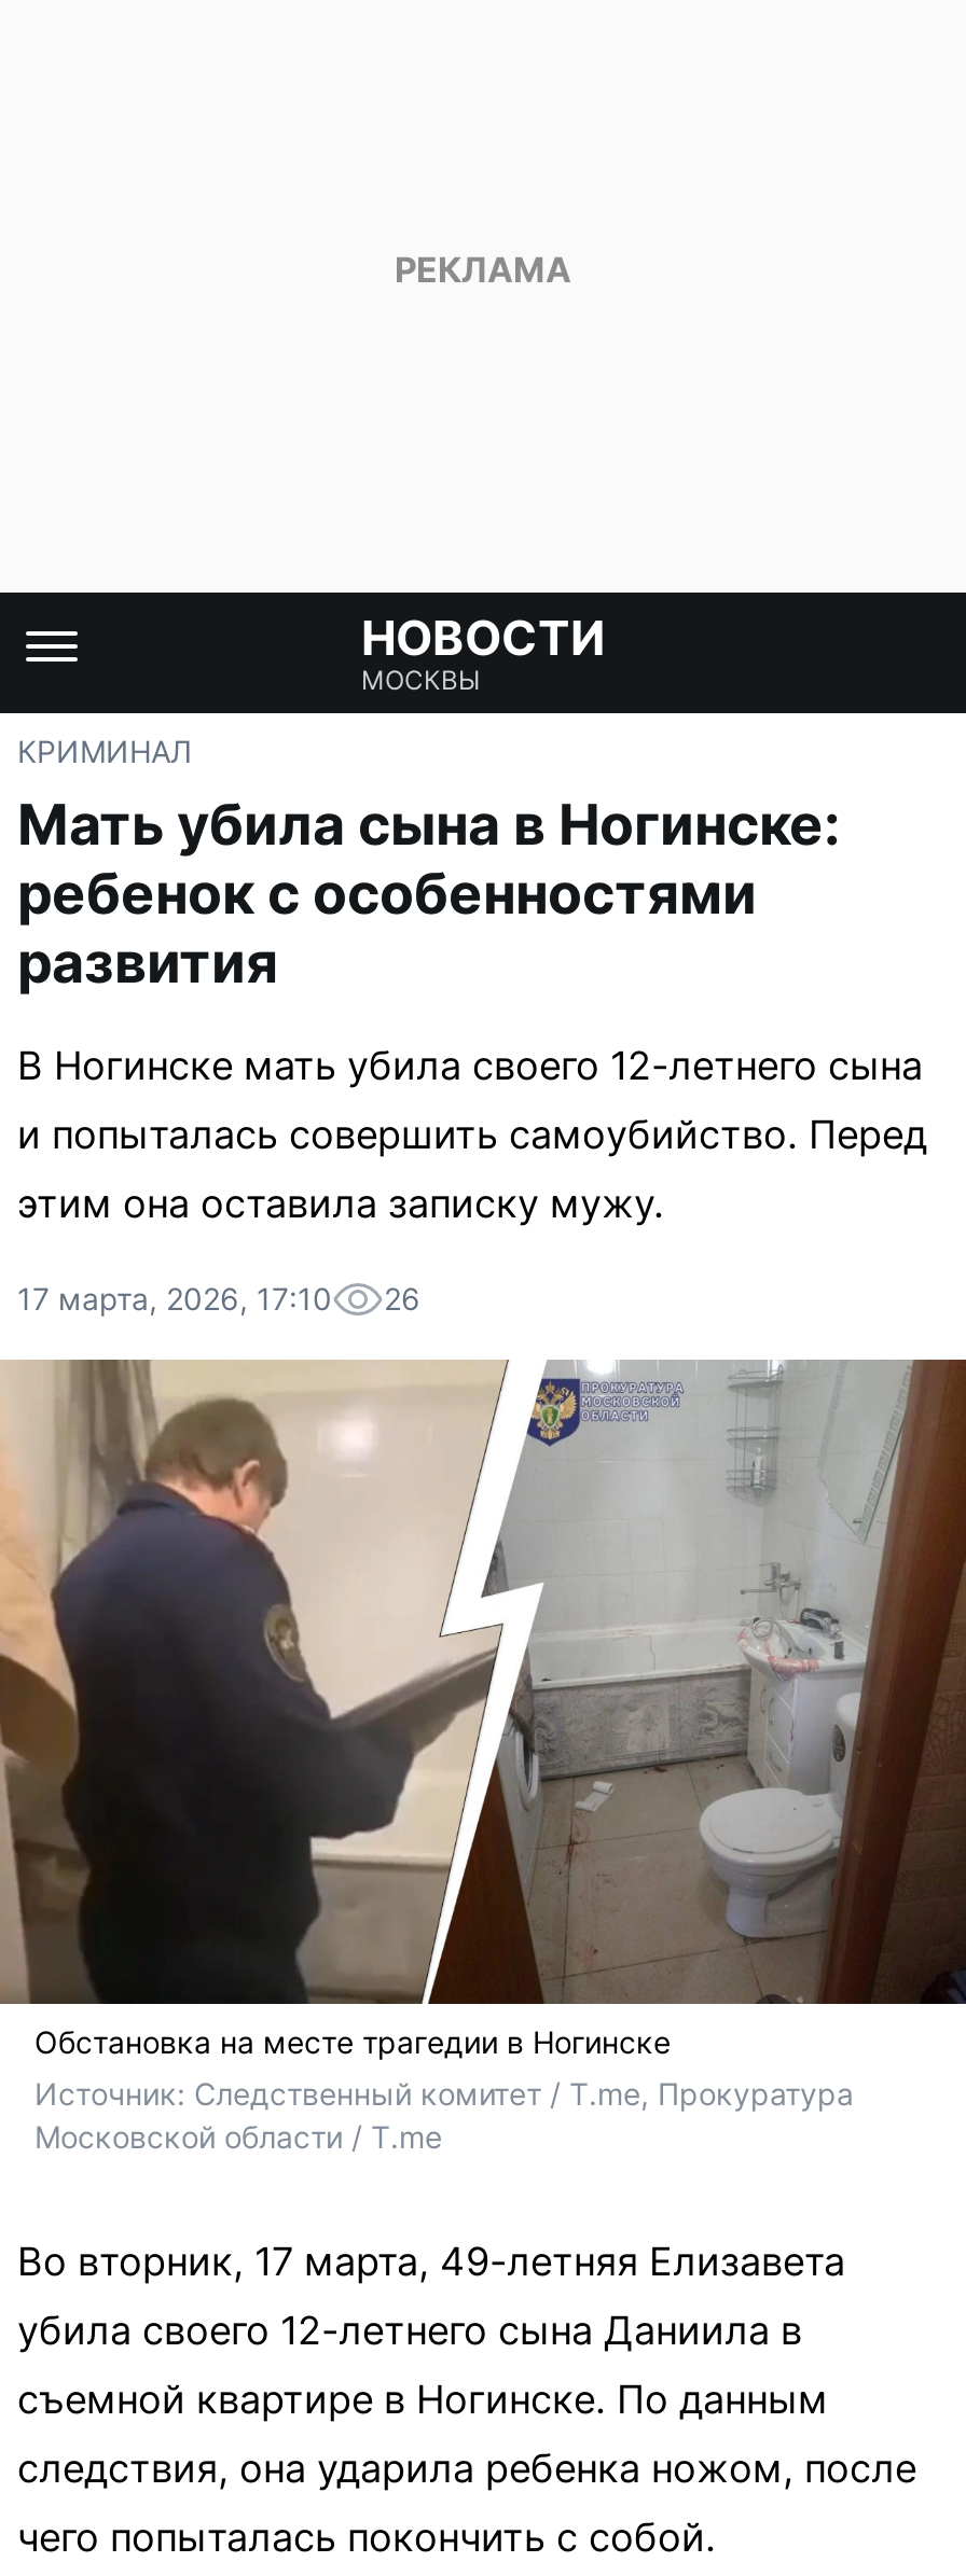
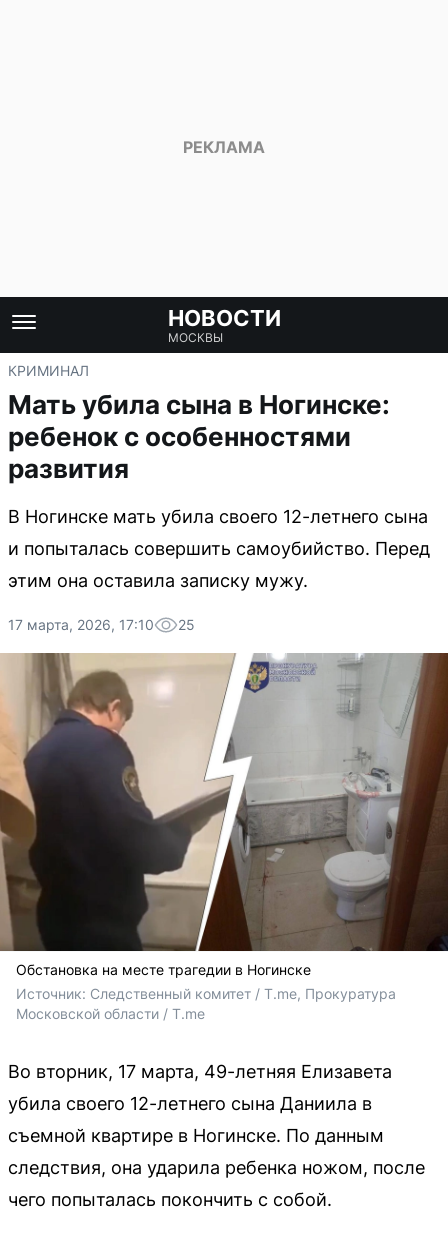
[17,1280,420,1317] 17 марта, 2026, 17:10 26 -> [8,616,195,633] 17 марта, 2026, 17:10 25

